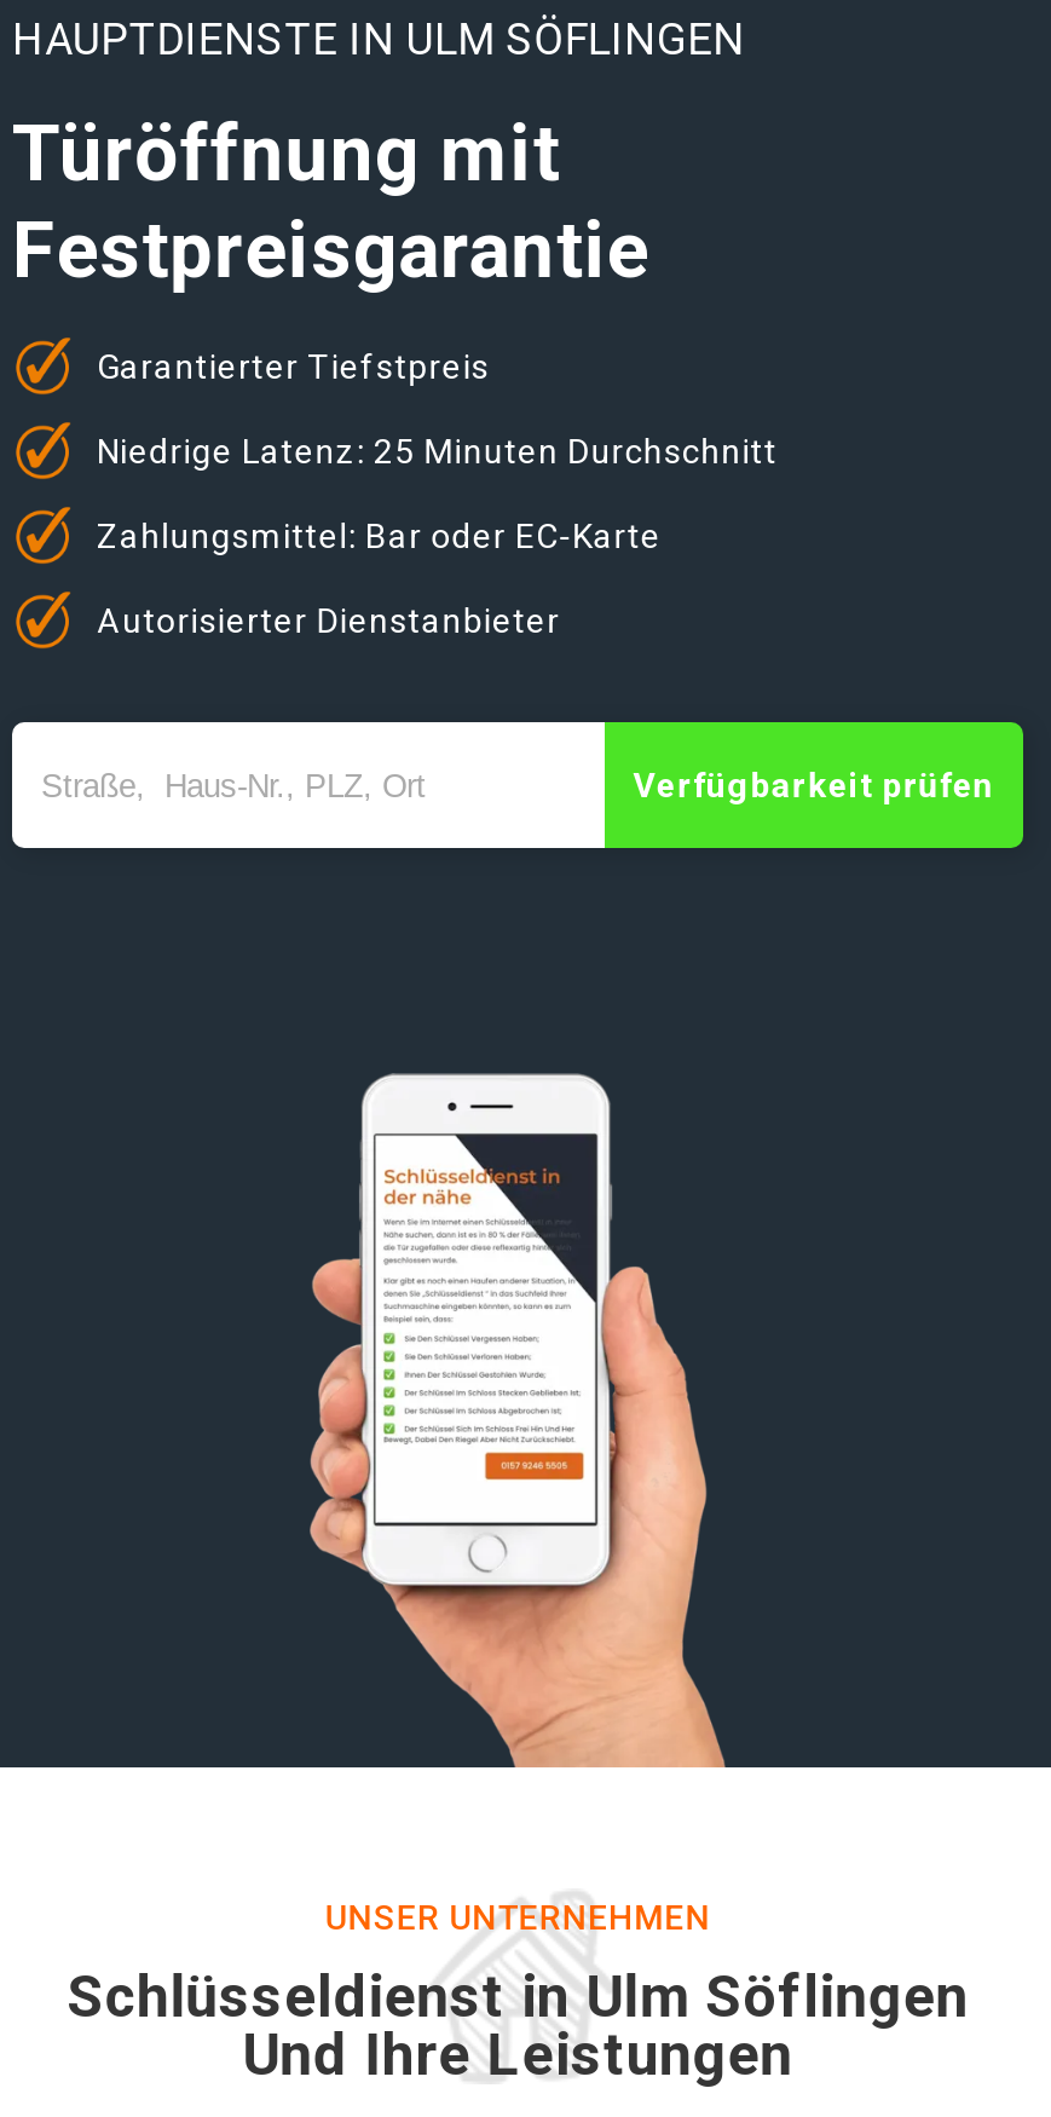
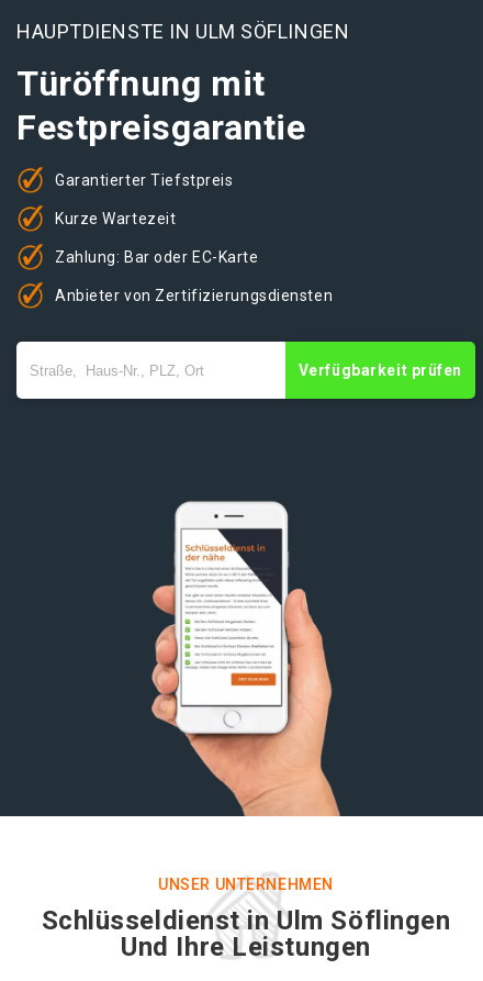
[97,431,777,469] Niedrige Latenz: 25 Minuten Durchschnitt -> [55,209,176,227] Kurze Wartezeit
[97,515,662,554] Zahlungsmittel: Bar oder EC-Karte -> [55,248,259,265] Zahlung: Bar oder EC-Karte
[97,600,560,639] Autorisierter Dienstanbieter -> [55,286,333,304] Anbieter von Zertifizierungsdiensten

